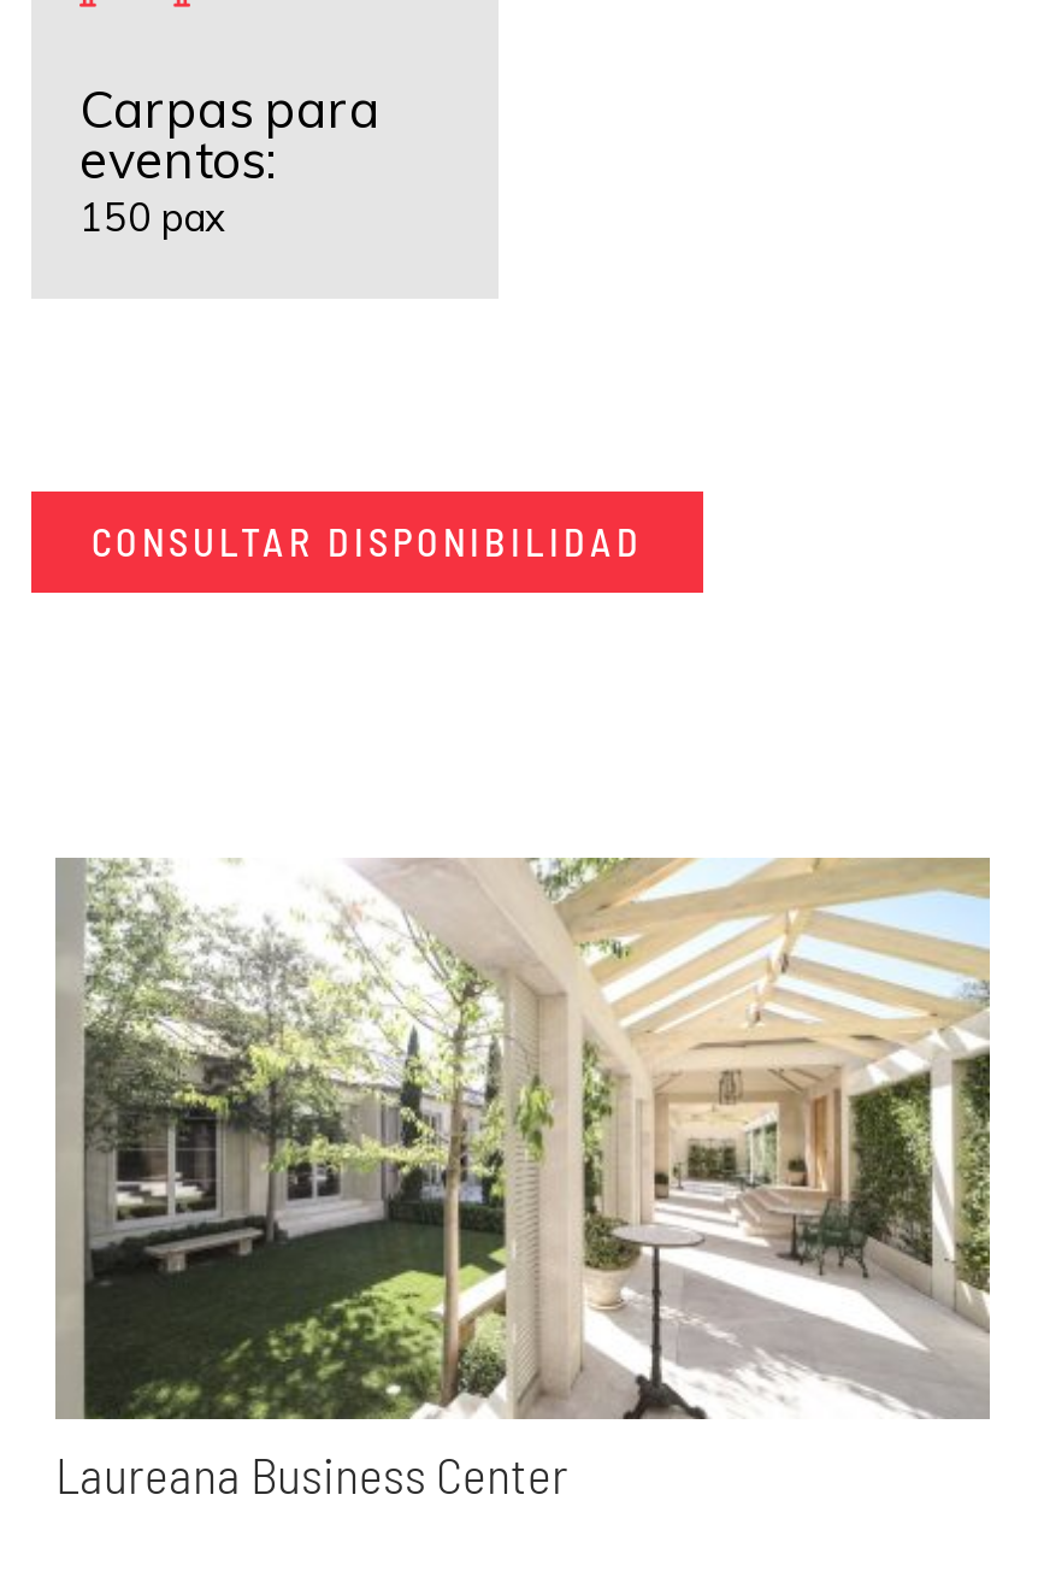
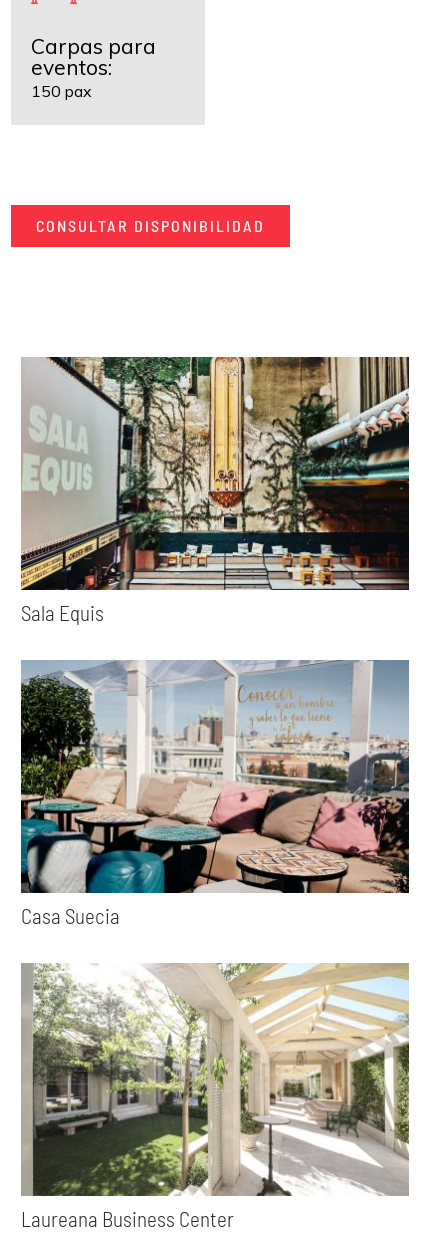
none -> [20,659,410,928] [image] | Casa Suecia
none -> [21,356,410,625] [image] | Sala Equis

